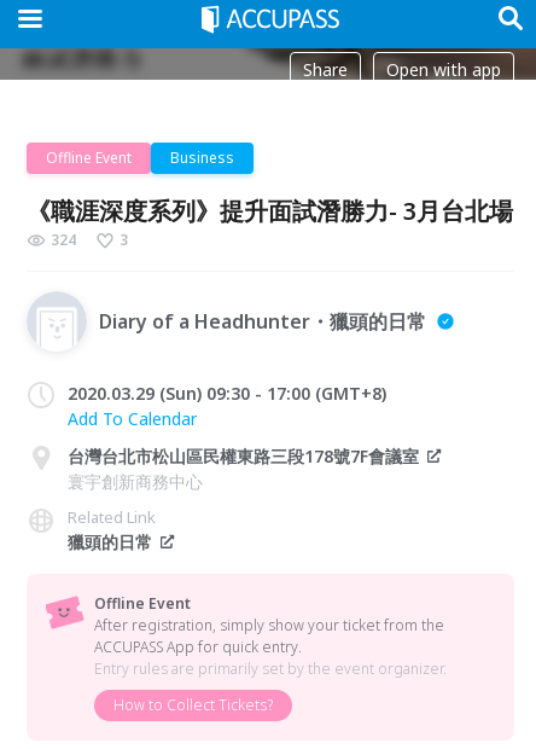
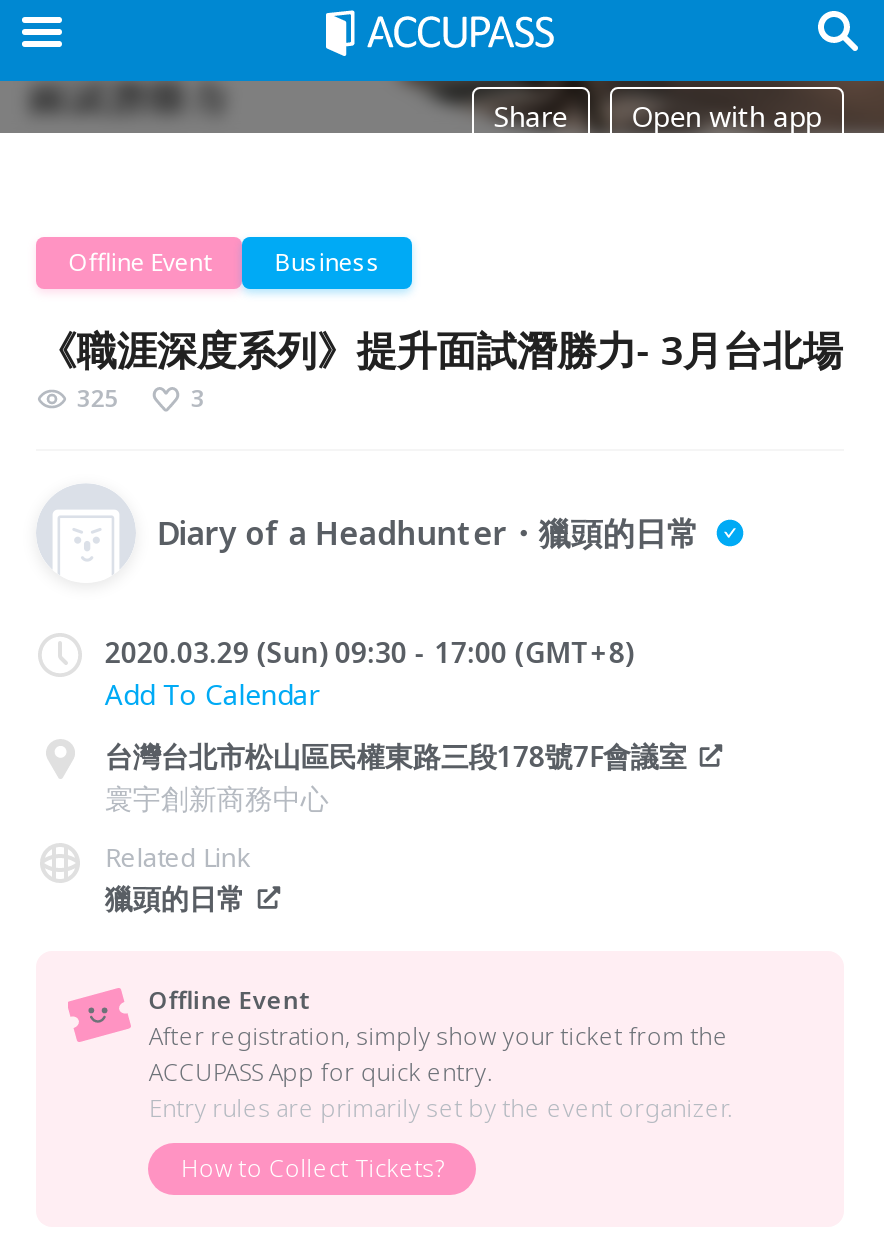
[51,229,77,250] 324 -> [77,381,119,415] 325

